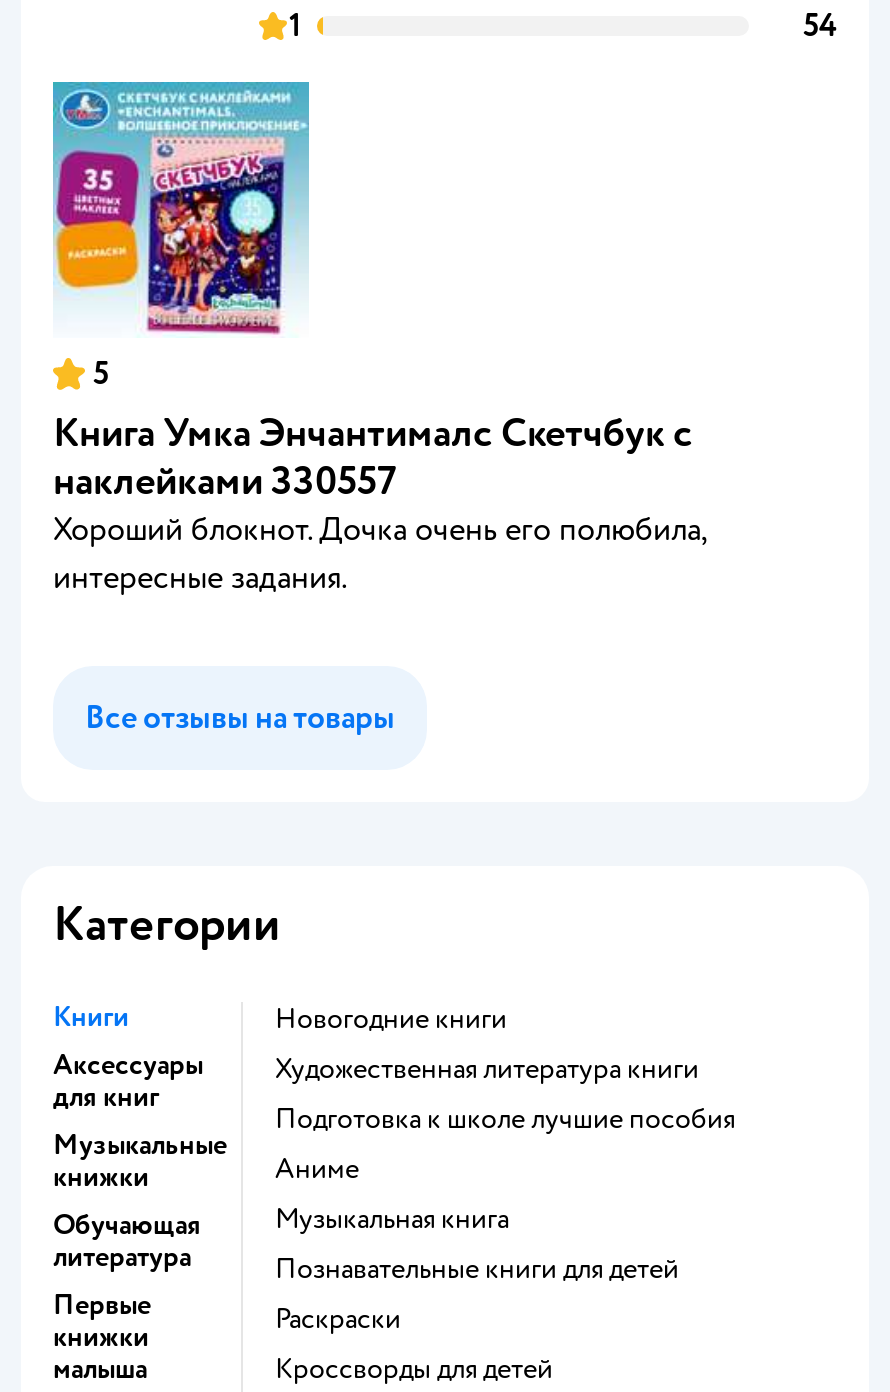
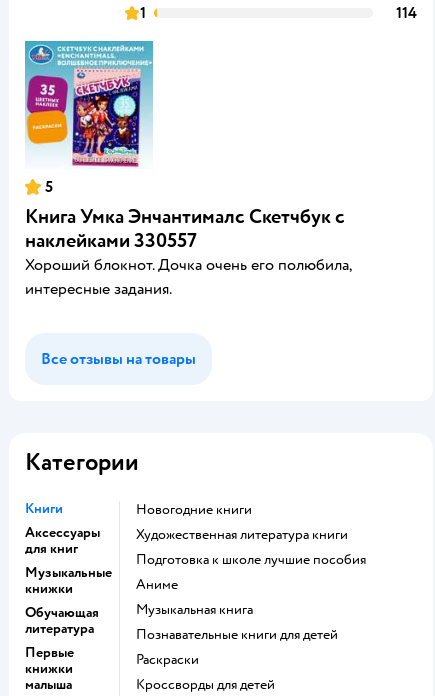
[803,6,837,46] 54 -> [396,3,417,23] 114

